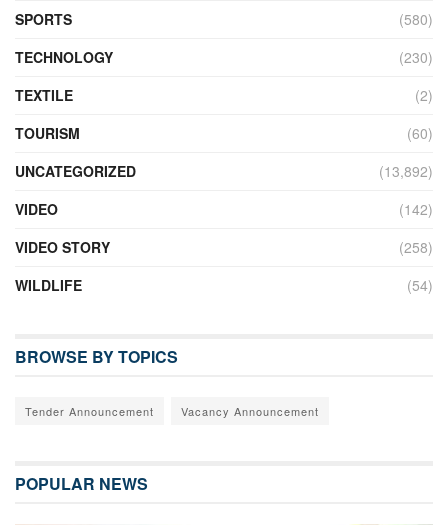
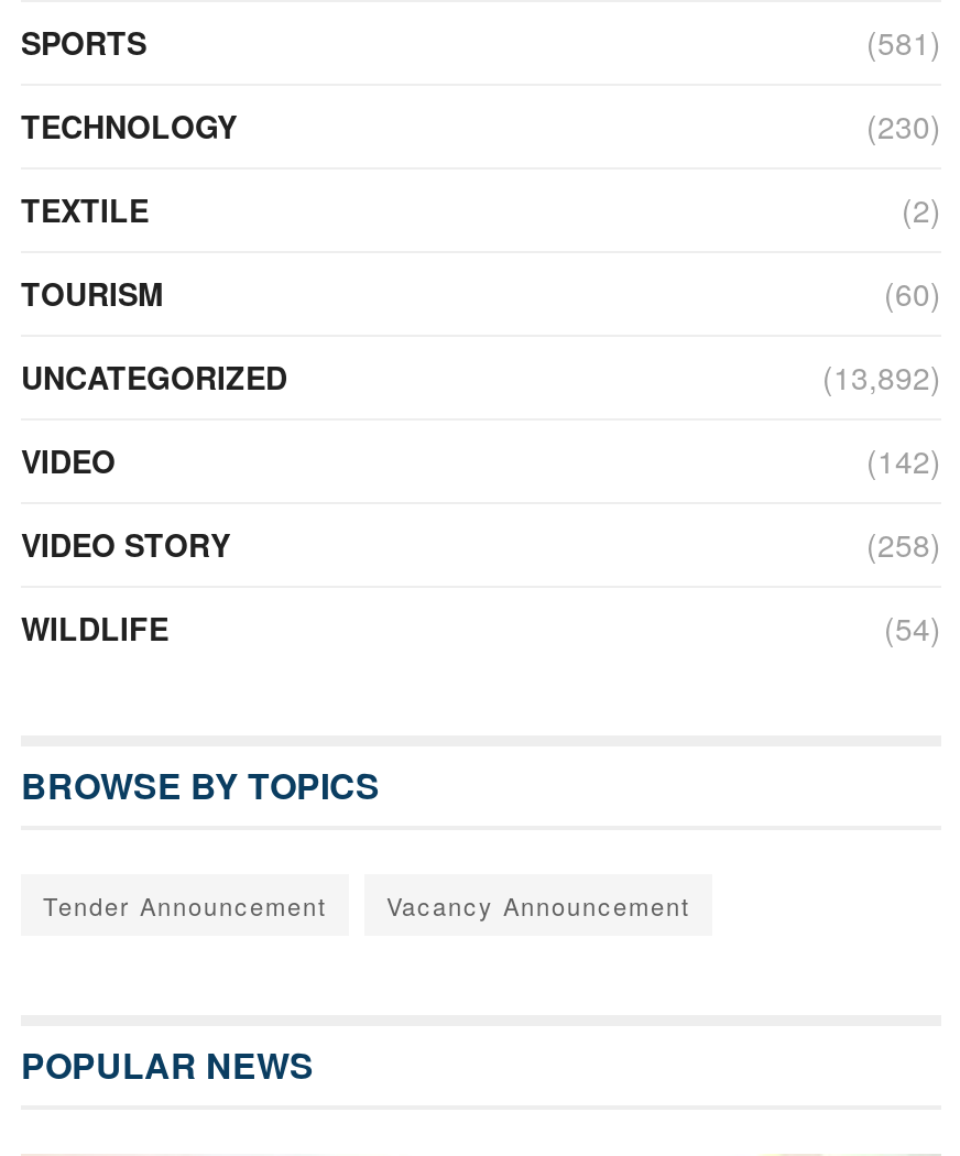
[399,9,433,29] (580) -> [866,20,941,64] (581)

